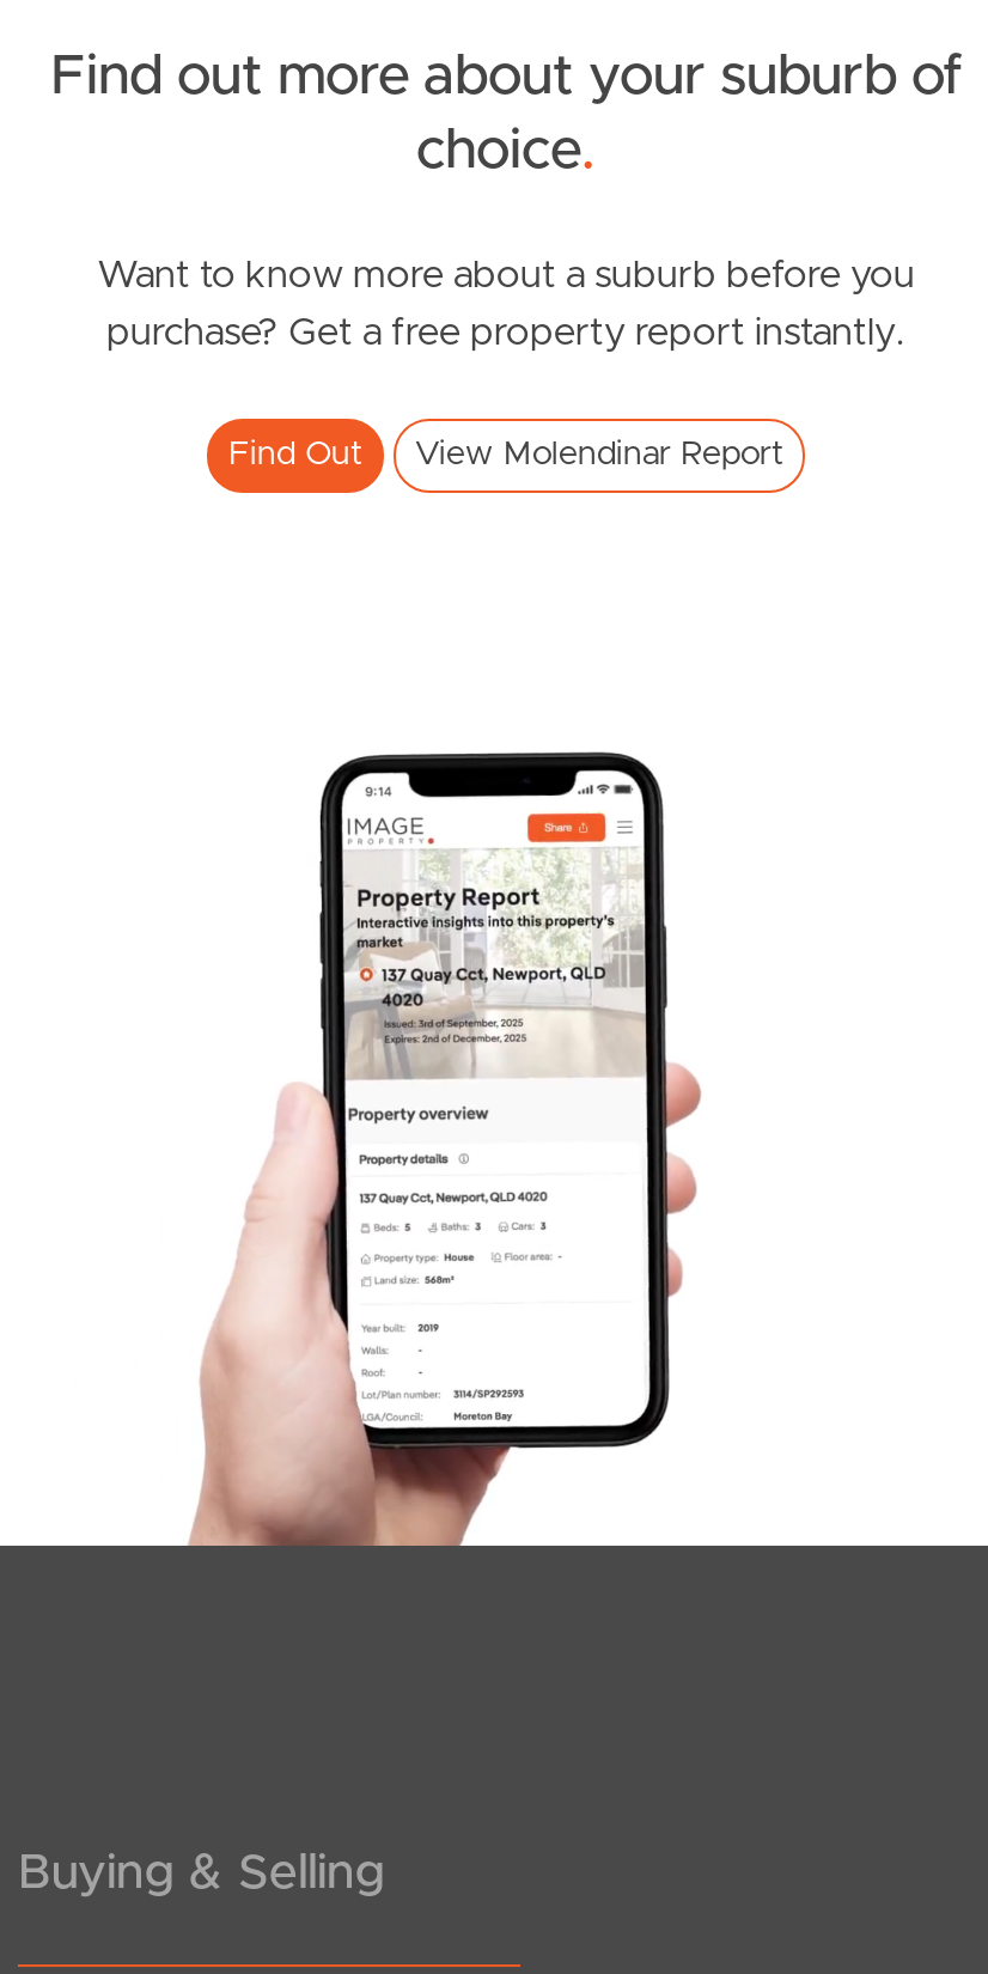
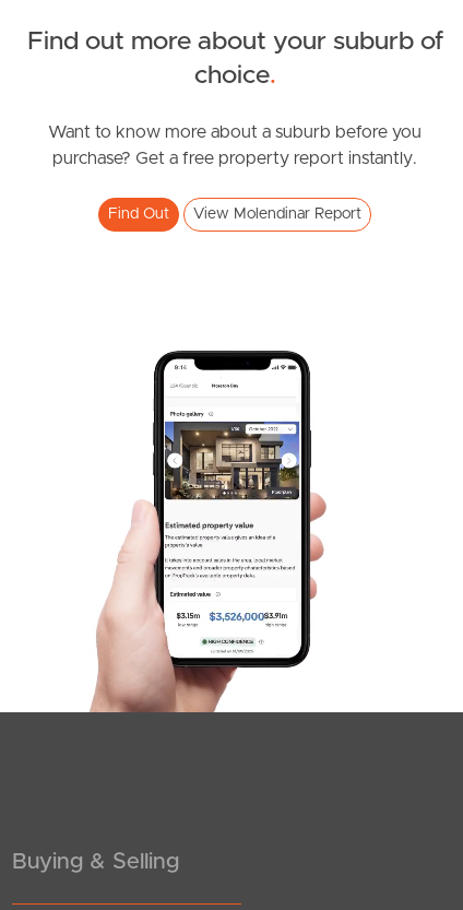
[317,751,673,1448] [image] -> [150,350,312,627] [image]

